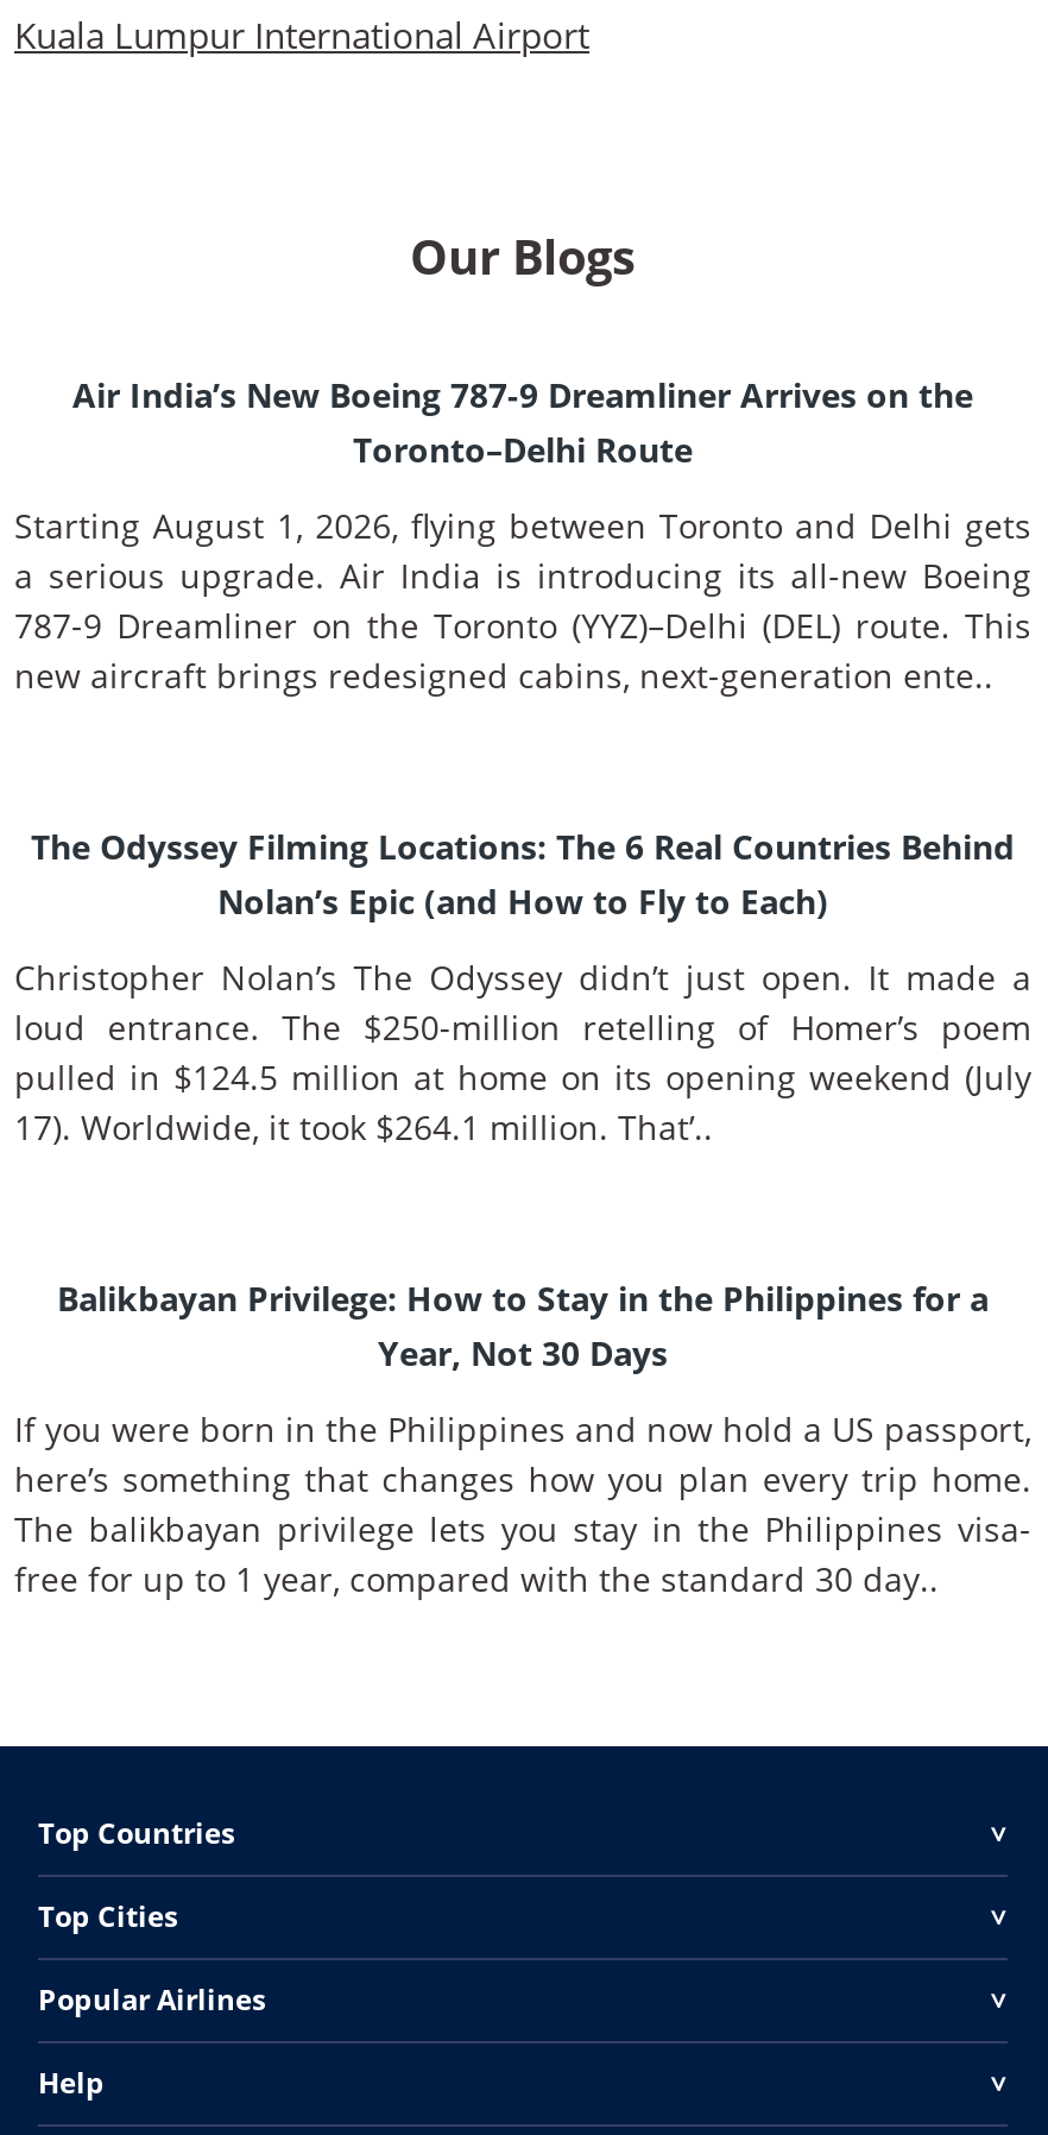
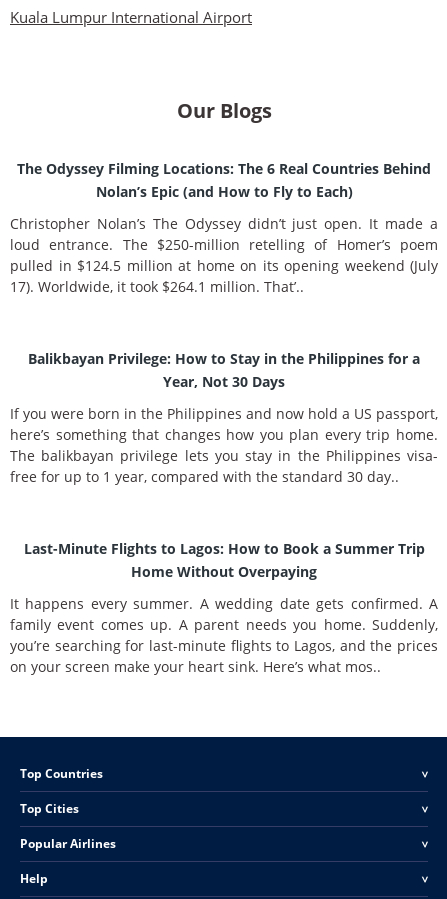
[14,373,1031,699] Air India’s New Boeing 787-9 Dreamliner Arrives on the | Toronto–Delhi Route | Starting August 1, 2026, flying between Toronto and Delhi gets | a serious upgrade. Air India is introducing its all-new Boeing | 787-9 Dreamliner on the Toronto (YYZ)–Delhi (DEL) route. This | new aircraft brings redesigned cabins, next-generation ente.. -> none
moved [14,825,1031,1602] -> [10,159,438,486]: The Odyssey Filming Locations: The 6 Real Countries Behind | Nolan’s Epic (and How to Fly to Each) | Christopher Nolan’s The Odyssey didn’t just open. It made a | ... | The balikbayan privilege lets you stay in the Philippines visa- | free for up to 1 year, compared with the standard 30 day..
none -> [10,539,438,676] Last-Minute Flights to Lagos: How to Book a Summer Trip | Home Without Overpaying | It happens every summer. A wedding date gets confirmed. A | family event comes up. A parent needs you home. Suddenly, | you’re searching for last-minute flights to Lagos, and the prices | on your screen make your heart sink. Here’s what mos..

